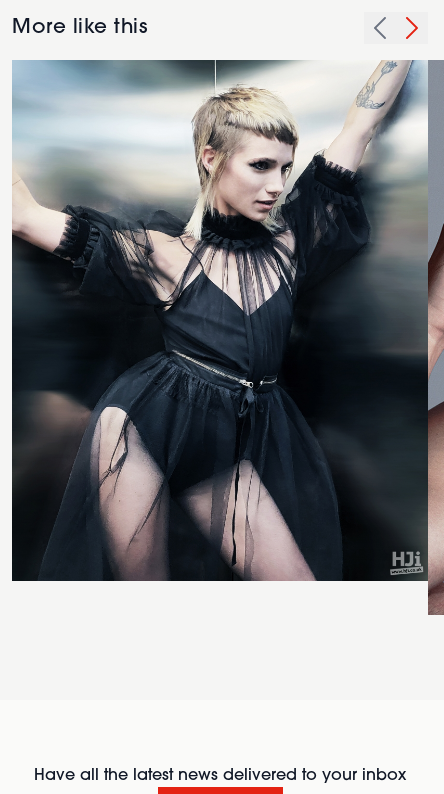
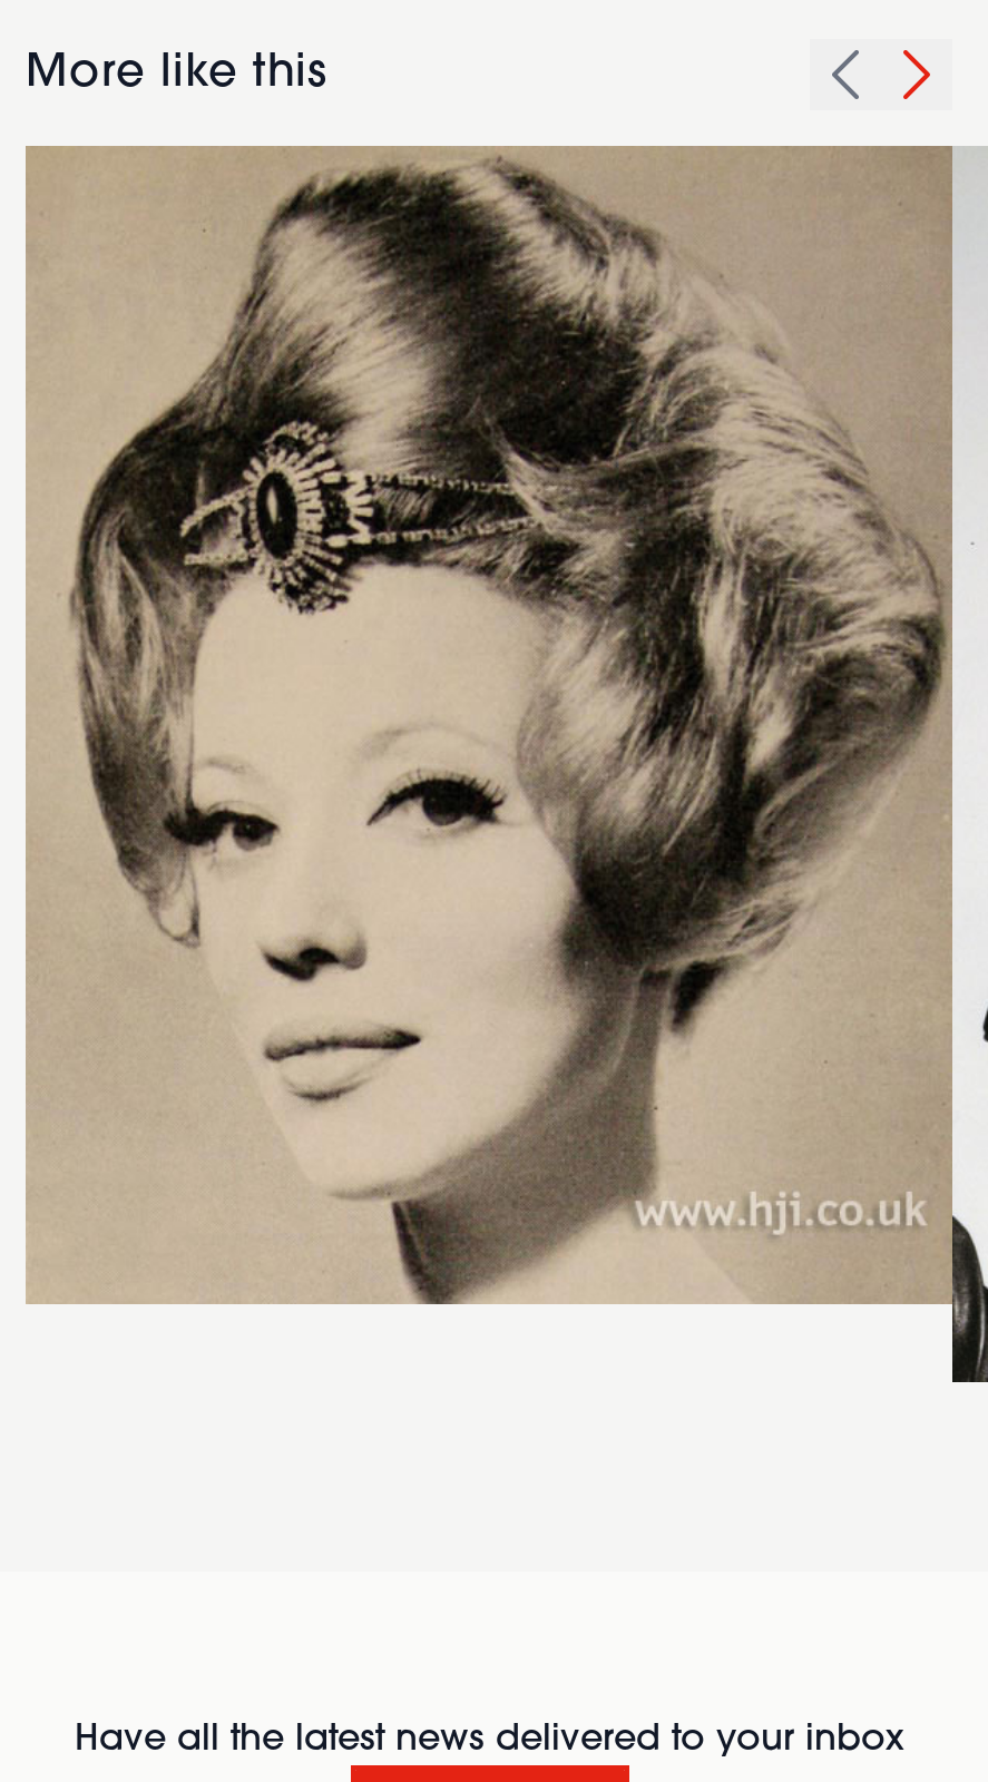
[11,59,441,615] [image] -> [26,144,981,1384] [image]

